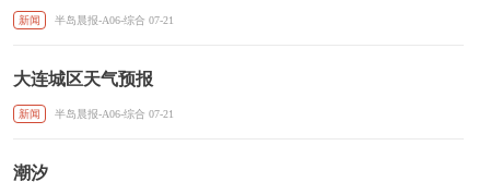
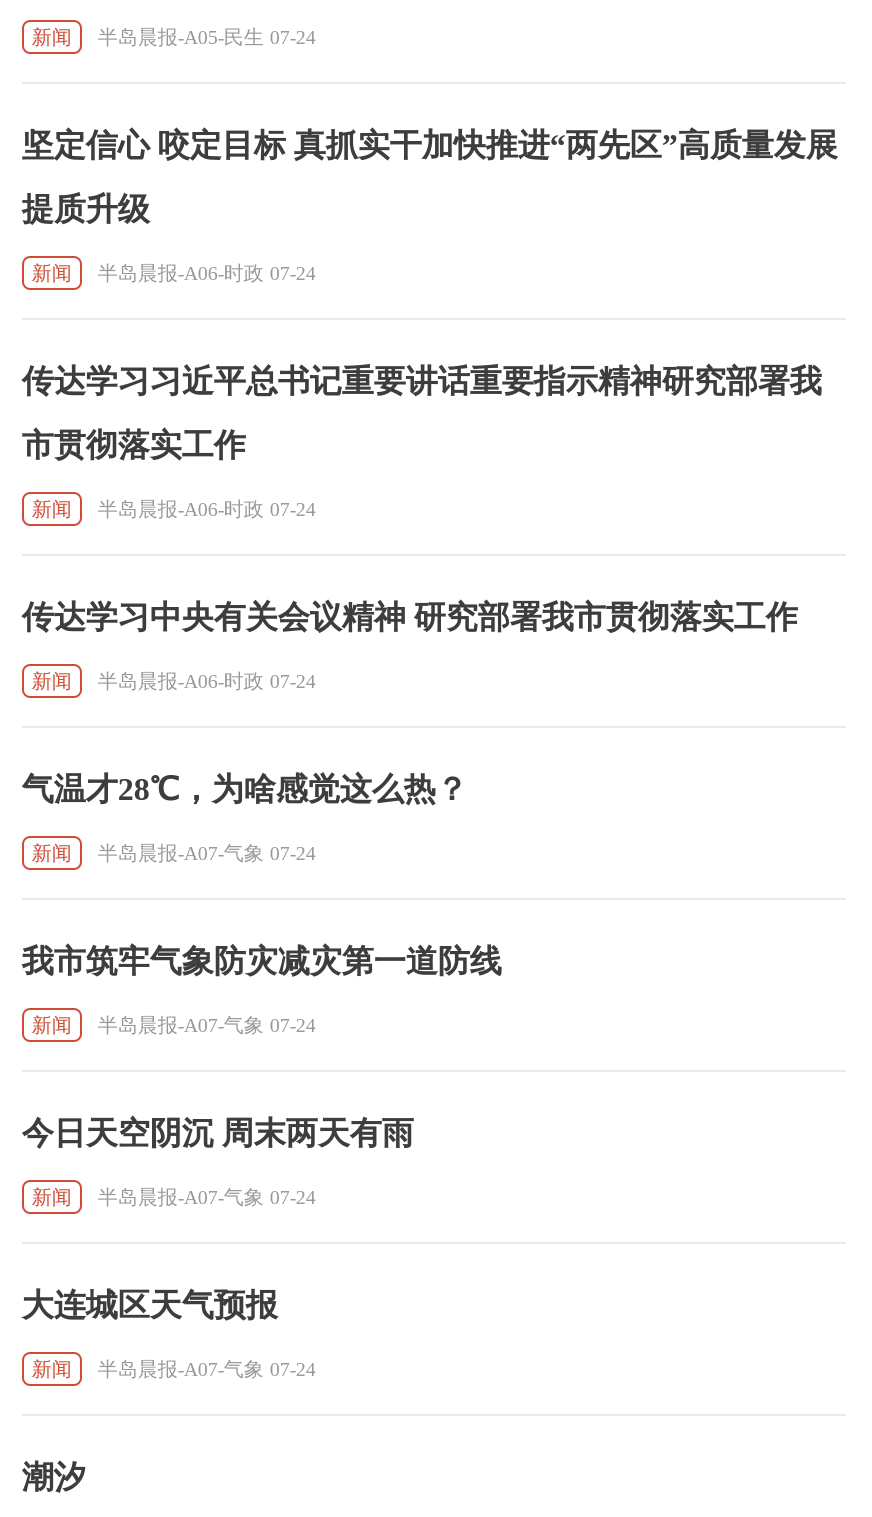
[55,14,174,26] 半岛晨报-A06-综合 07-21 -> [22,27,838,1209] 半岛晨报-A05-民生 07-24 | 坚定信心 咬定目标 真抓实干加快推进“两先区”高质量发展 | 提质升级 | 新闻 | 半岛晨报-A06-时政 07-24 | 传达学习习近平总书记重要讲话重要指示精神研究部署我 | 市贯彻落实工作 | 新闻 | 半岛晨报-A06-时政 07-24 | 传达学习中央有关会议精神 研究部署我市贯彻落实工作 | 新闻 | 半岛晨报-A06-时政 07-24 | 气温才28℃，为啥感觉这么热？ | 新闻 | 半岛晨报-A07-气象 07-24 | 我市筑牢气象防灾减灾第一道防线 | 新闻 | 半岛晨报-A07-气象 07-24 | 今日天空阴沉 周末两天有雨 | 新闻 | 半岛晨报-A07-气象 07-24
[55,108,174,120] 半岛晨报-A06-综合 07-21 -> [98,1359,316,1381] 半岛晨报-A07-气象 07-24

